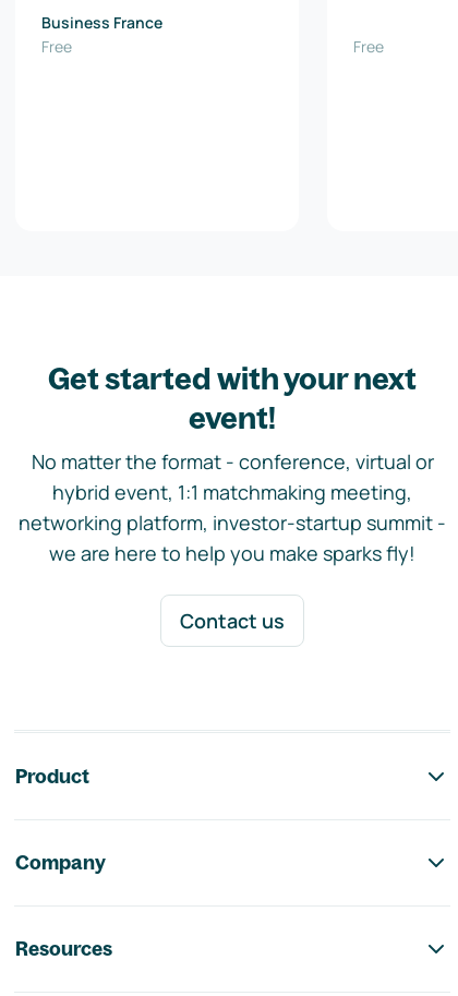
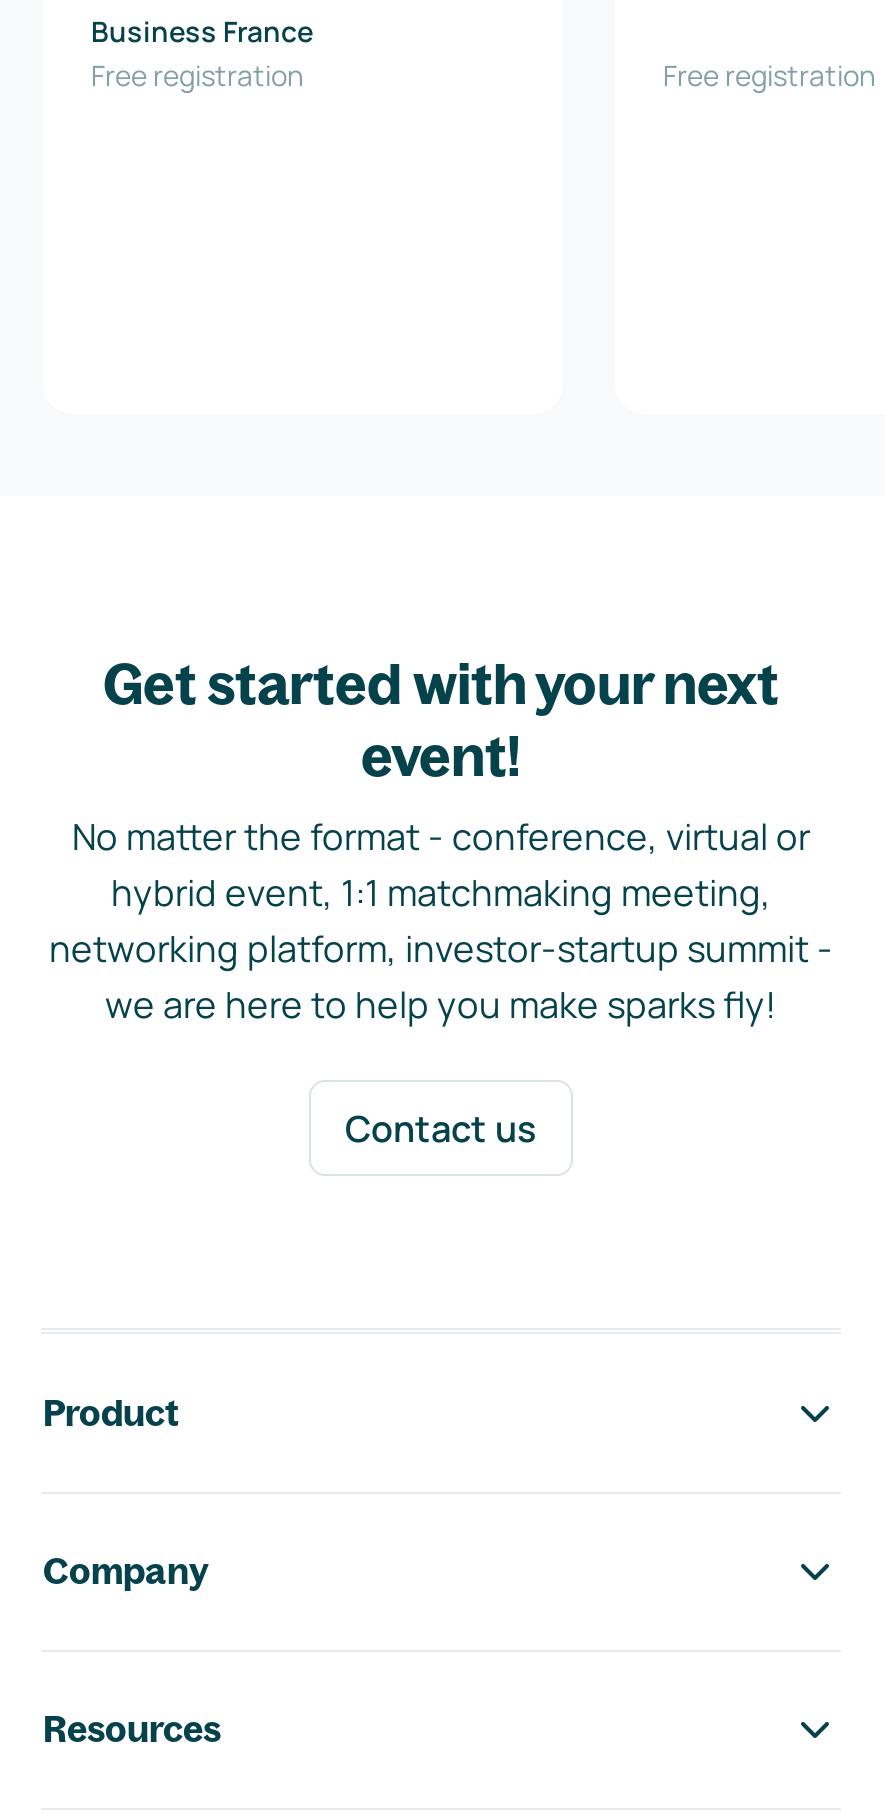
[41,36,72,57] Free -> [91,56,303,94] Free registration
[353,36,384,57] Free -> [663,56,875,94] Free registration

